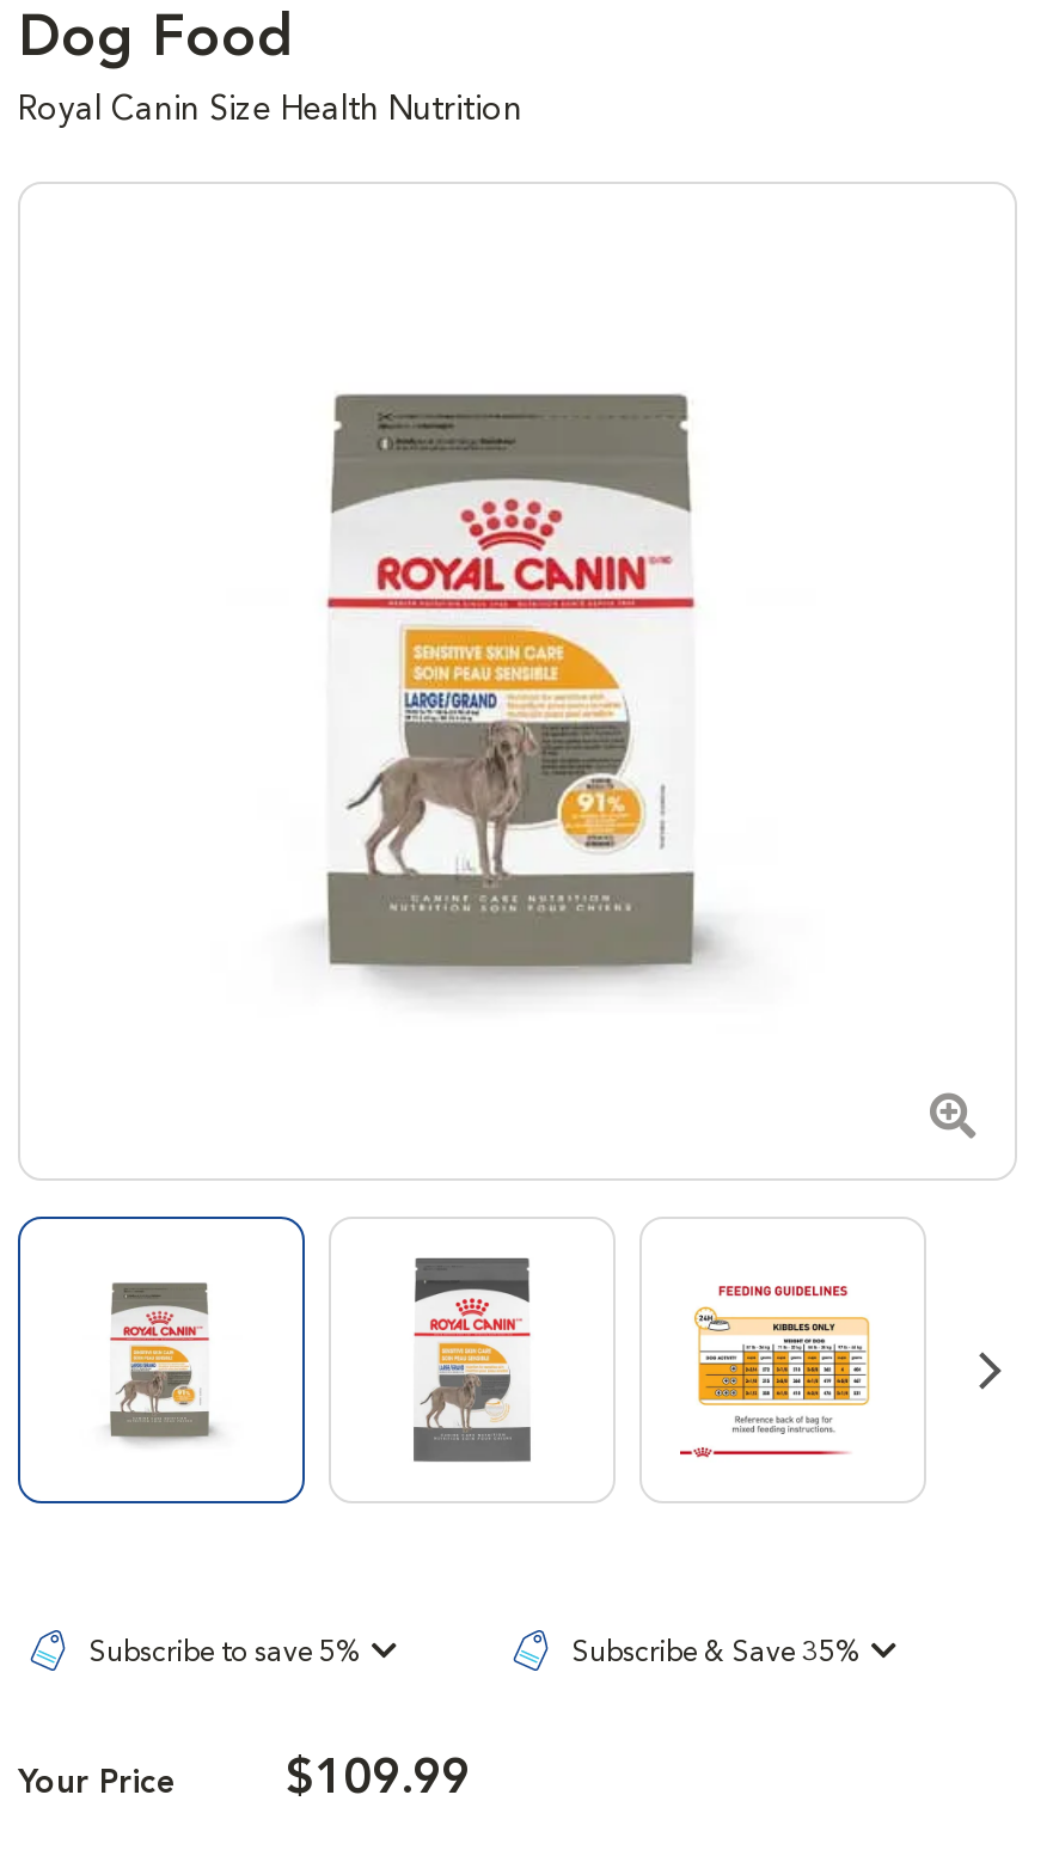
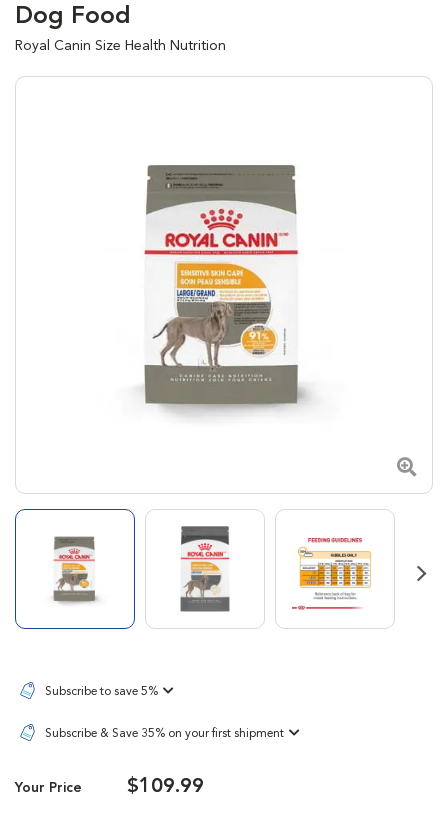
[573,1639,859,1668] Subscribe & Save 35% -> [45,728,284,740] Subscribe & Save 35% on your first shipment

